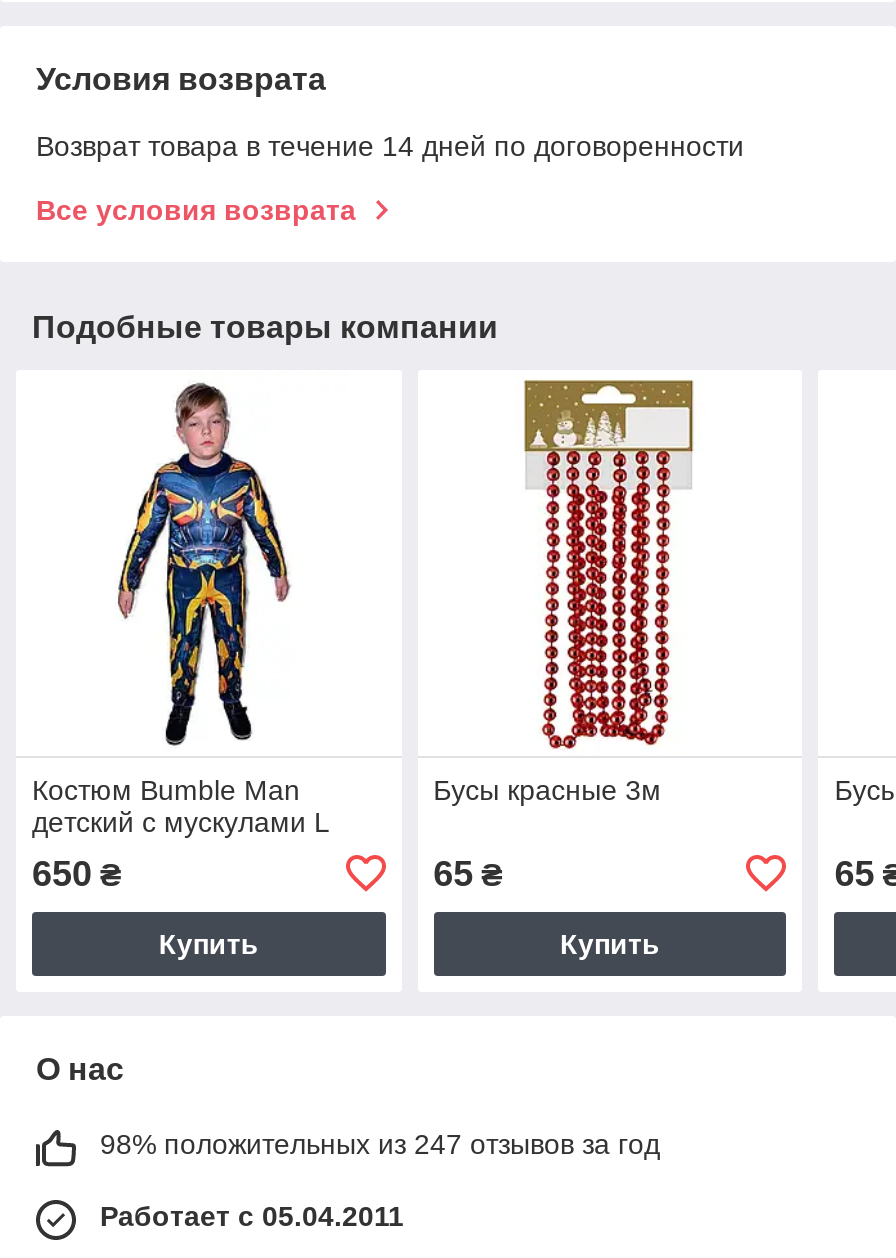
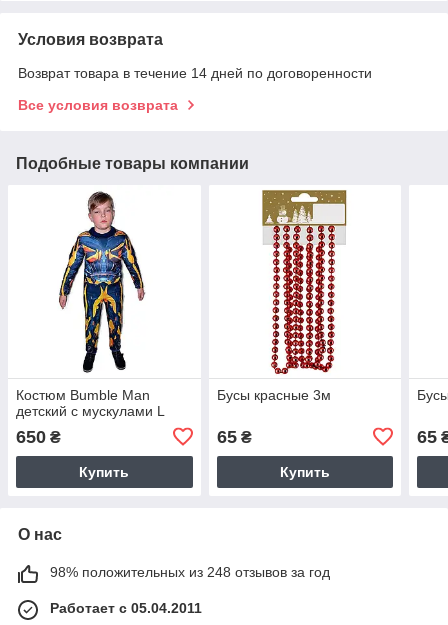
[100,1128,660,1160] 98% положительных из 247 отзывов за год -> [50,564,330,580] 98% положительных из 248 отзывов за год

